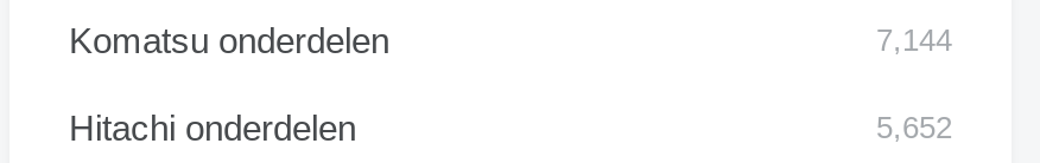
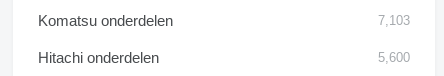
[876,22,952,58] 7,144 -> [378,13,410,28] 7,103
[876,110,952,145] 5,652 -> [378,50,410,65] 5,600

